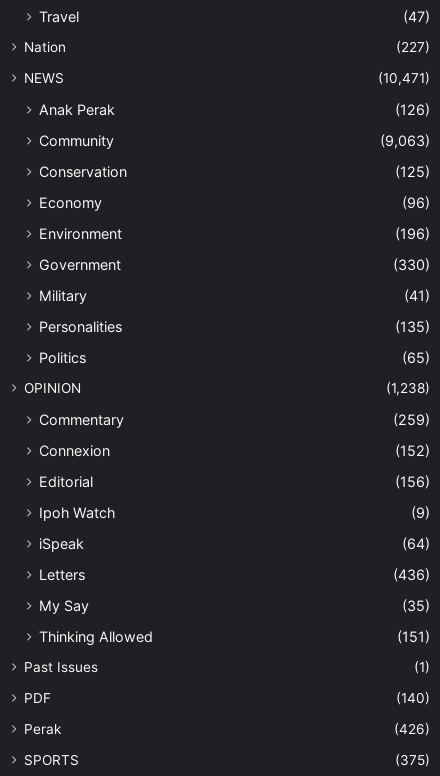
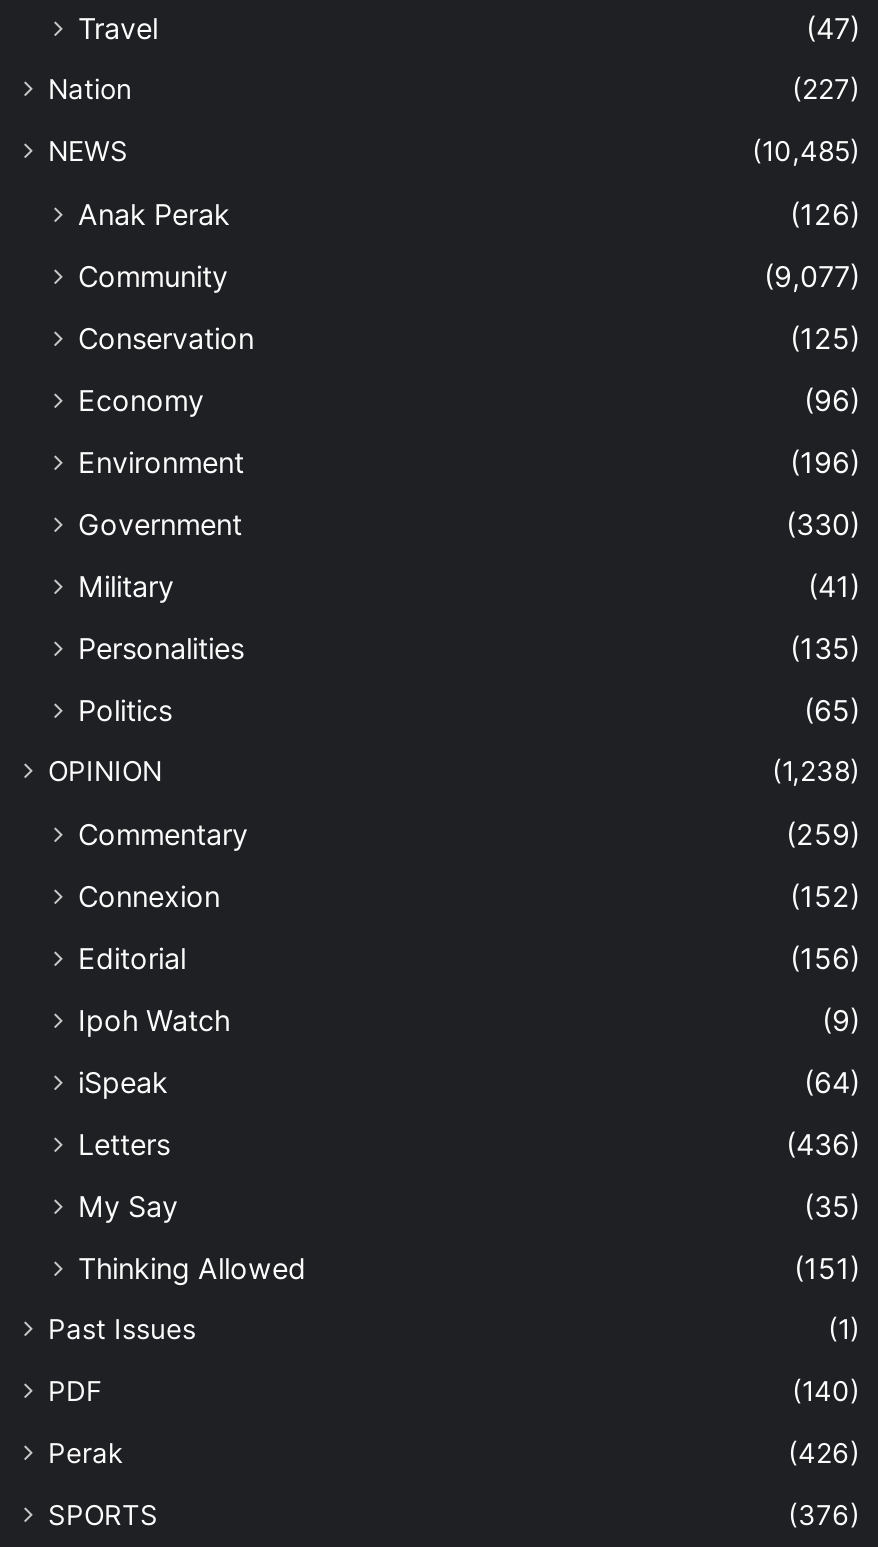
[378,70,430,86] (10,471) -> [752,135,860,167] (10,485)
[380,132,430,149] (9,063) -> [764,259,860,293] (9,077)
[395,752,430,768] (375) -> [788,1499,860,1531] (376)

